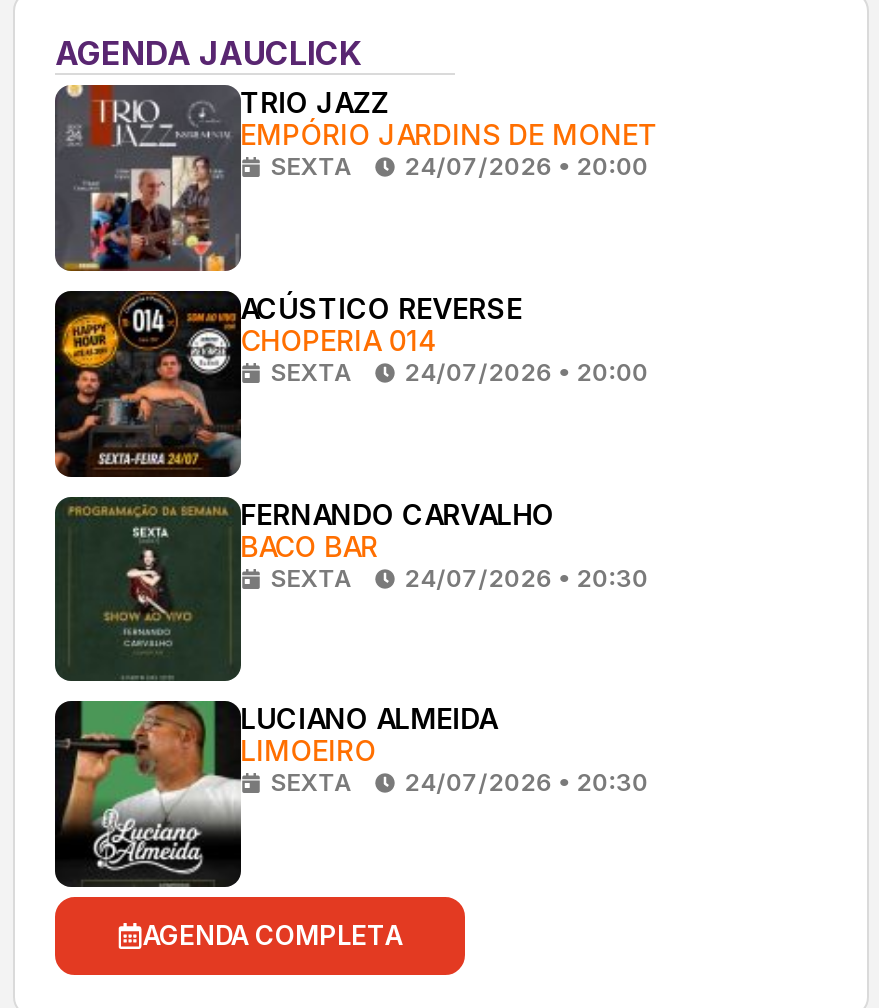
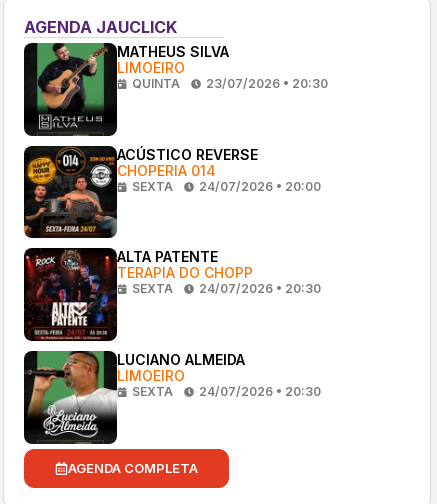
[55,82,658,274] [image] | TRIO JAZZ | EMPÓRIO JARDINS DE MONET | SEXTA | 24/07/2026 • 20:00 -> [25,42,328,137] [image] | MATHEUS SILVA | LIMOEIRO | QUINTA | 23/07/2026 • 20:30
[55,496,554,682] [image] | FERNANDO CARVALHO | BACO BAR -> [24,247,253,342] [image] | ALTA PATENTE | TERAPIA DO CHOPP

